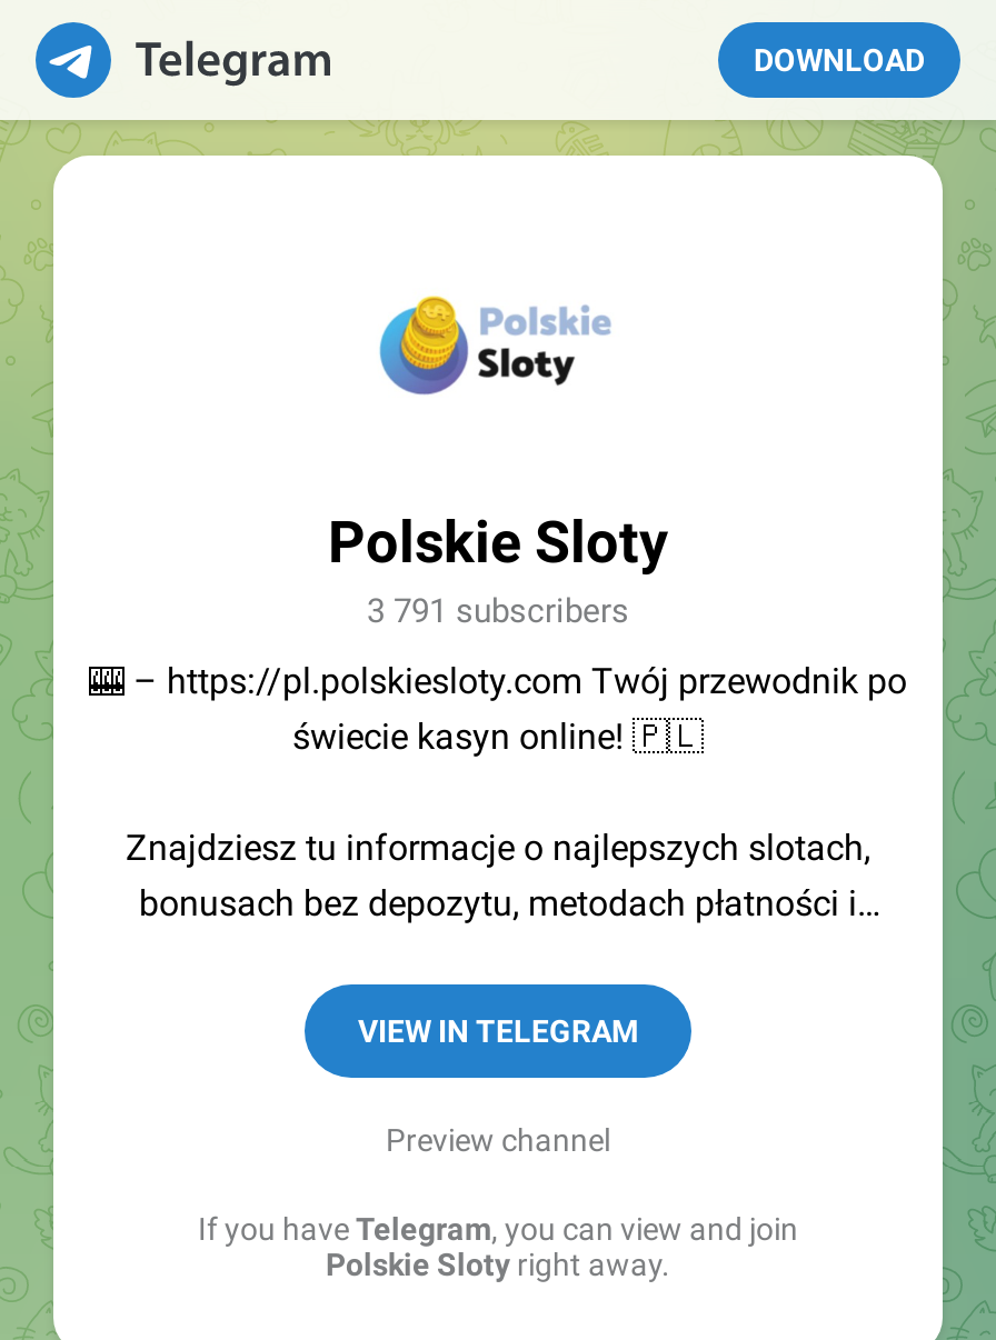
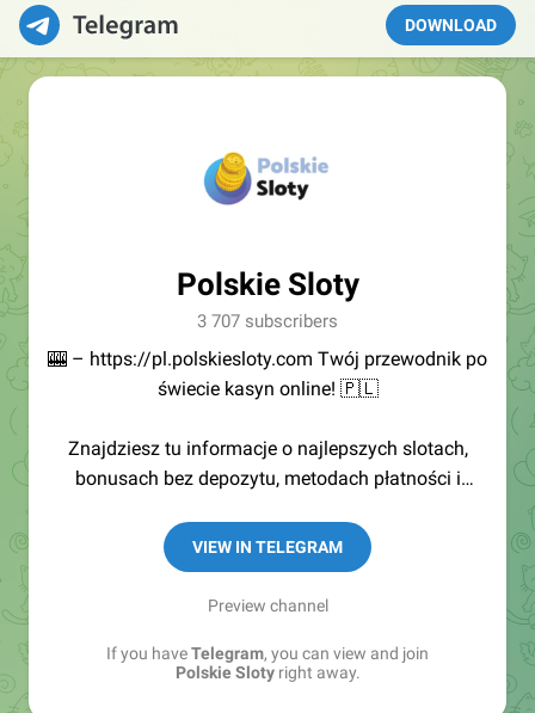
[367,591,629,631] 3 791 subscribers -> [197,311,338,332] 3 707 subscribers

